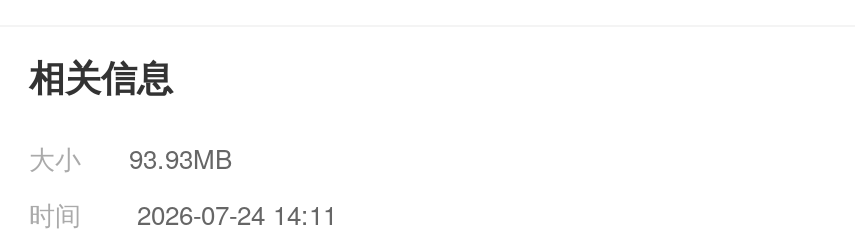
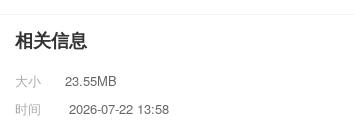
[29,139,233,177] 大小 93.93MB -> [15,71,117,90] 大小 23.55MB
[29,195,337,233] 时间 2026-07-24 14:11 -> [15,99,169,118] 时间 2026-07-22 13:58

